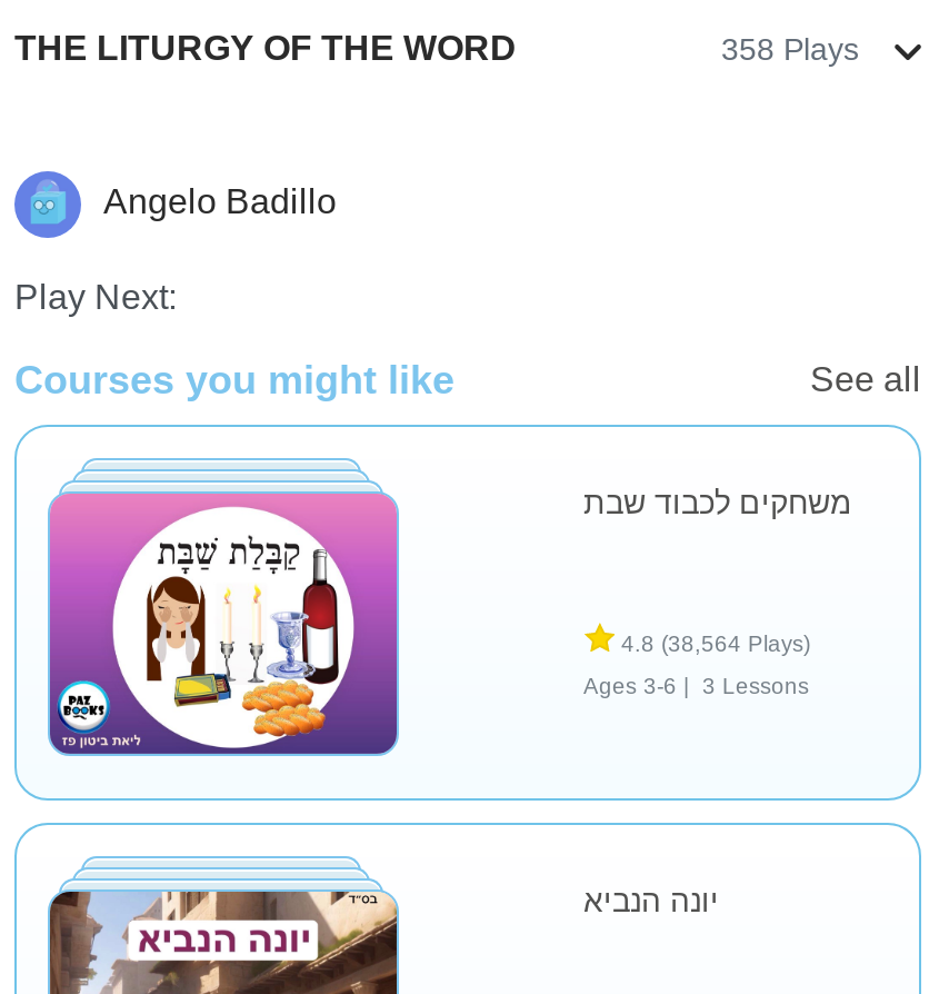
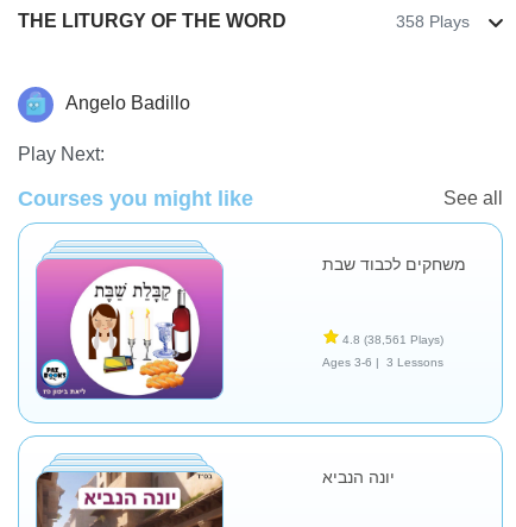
[621,631,810,655] 4.8 (38,564 Plays) -> [342,333,443,346] 4.8 (38,561 Plays)

